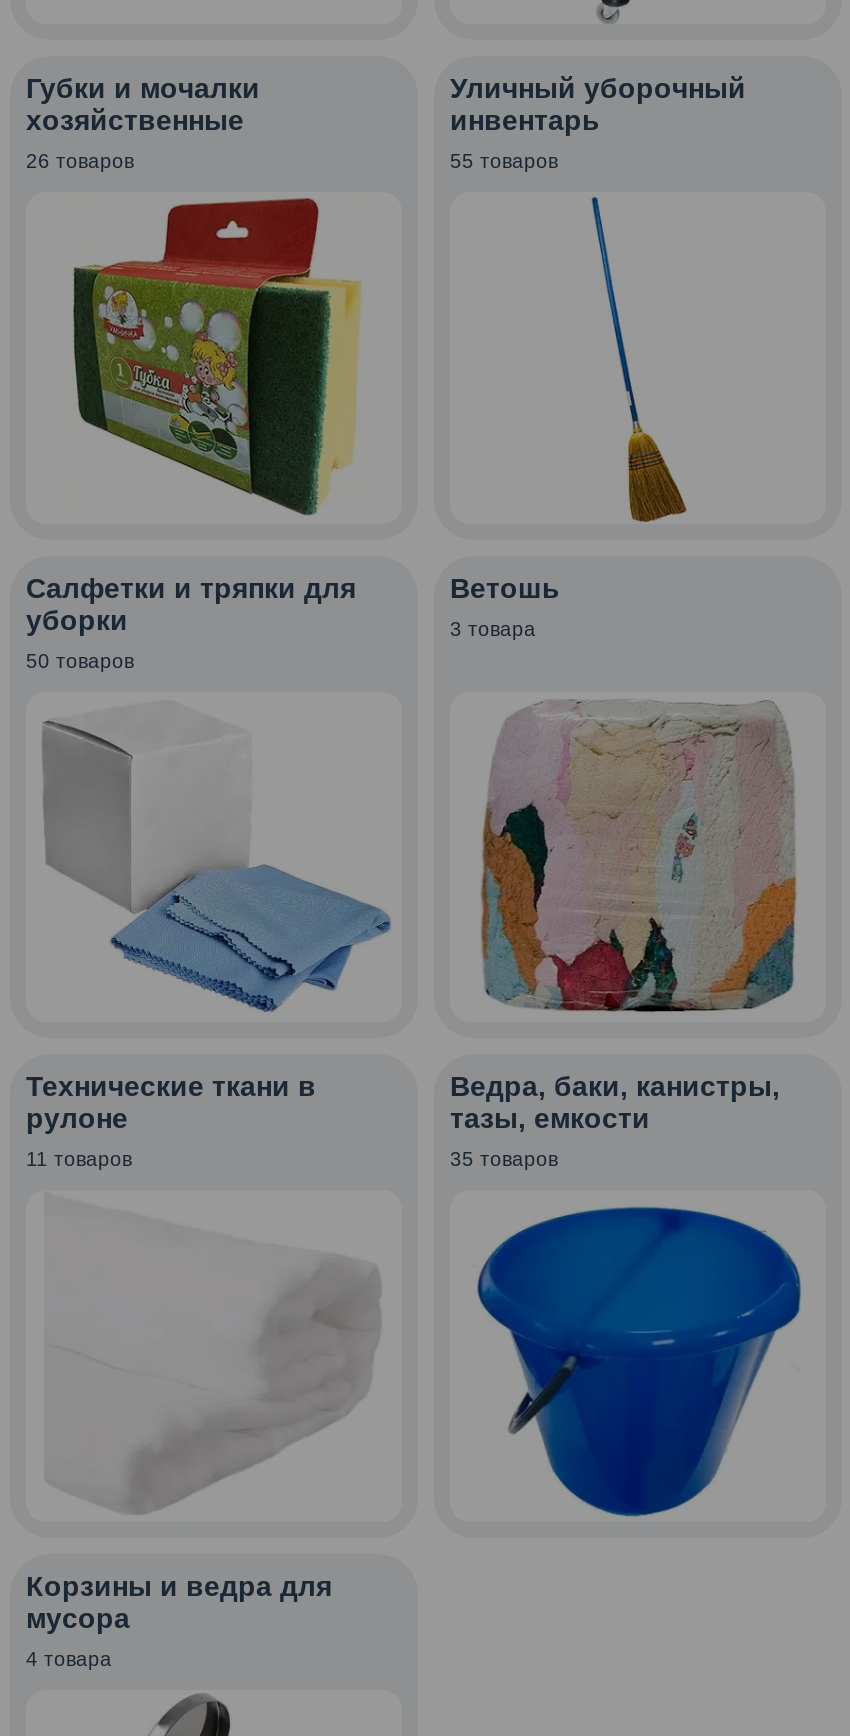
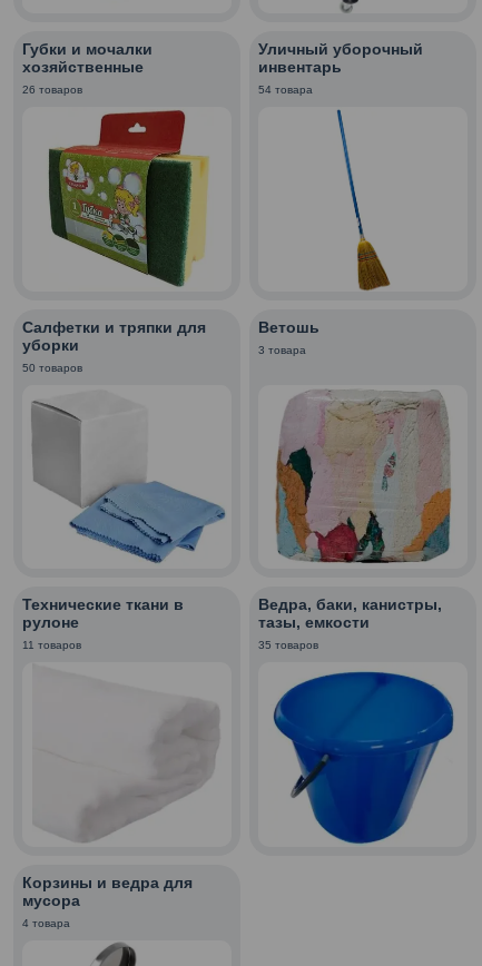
[450,150,558,172] 55 товаров -> [258,84,313,96] 54 товара

